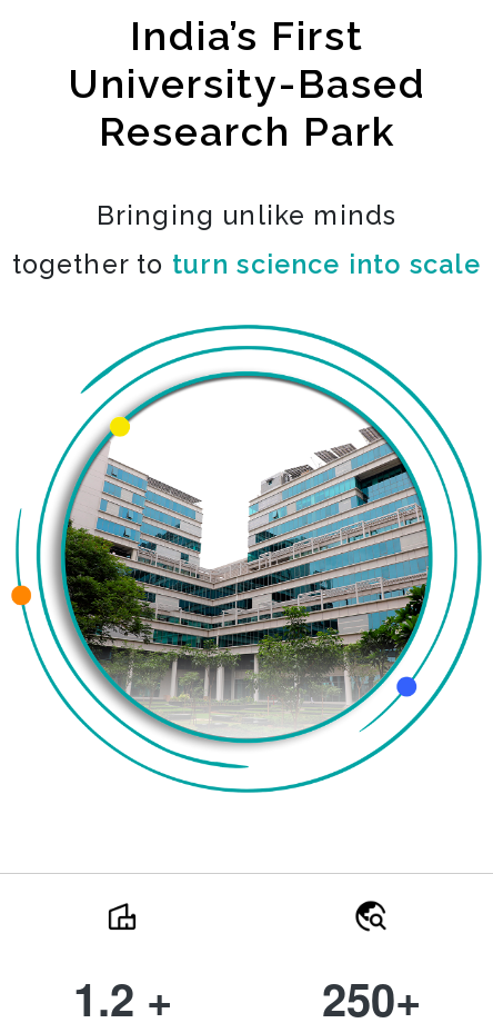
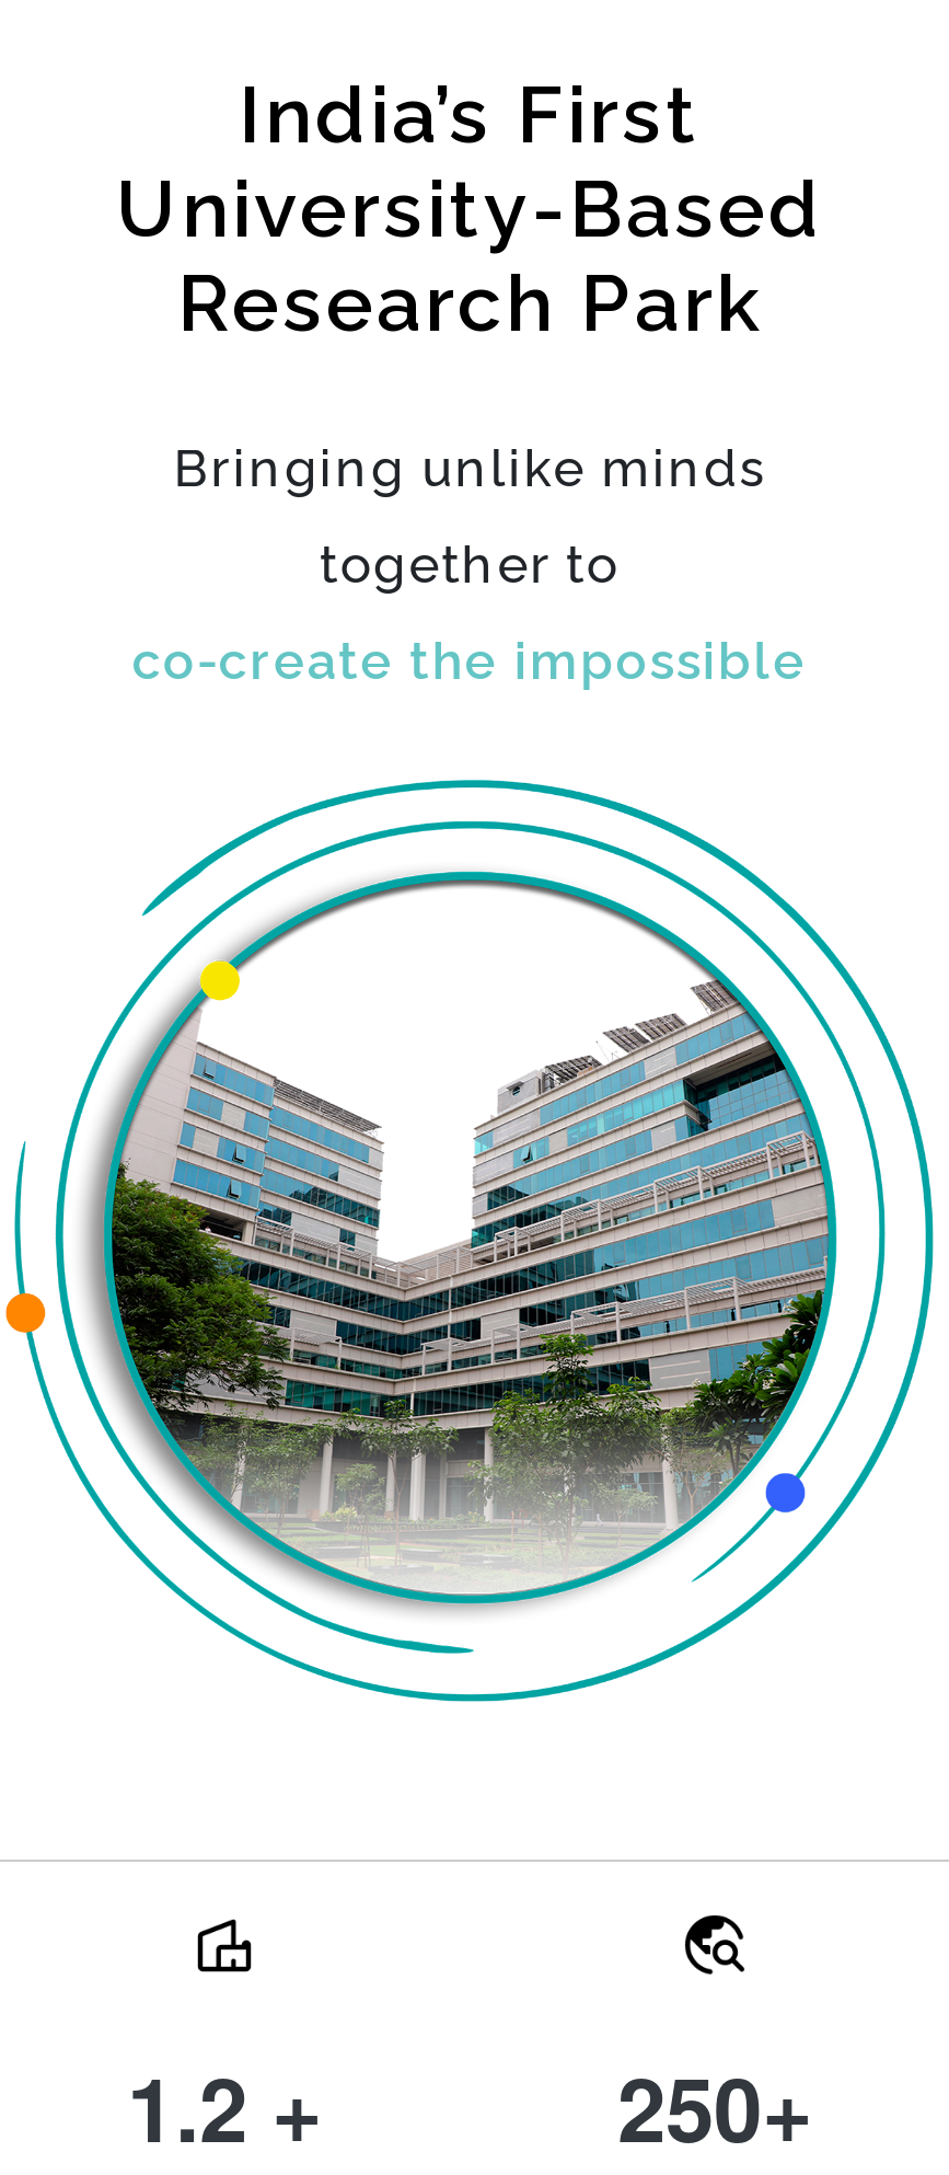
[12,249,481,279] together to turn science into scale -> [132,534,807,690] together to | co-create the impossible

